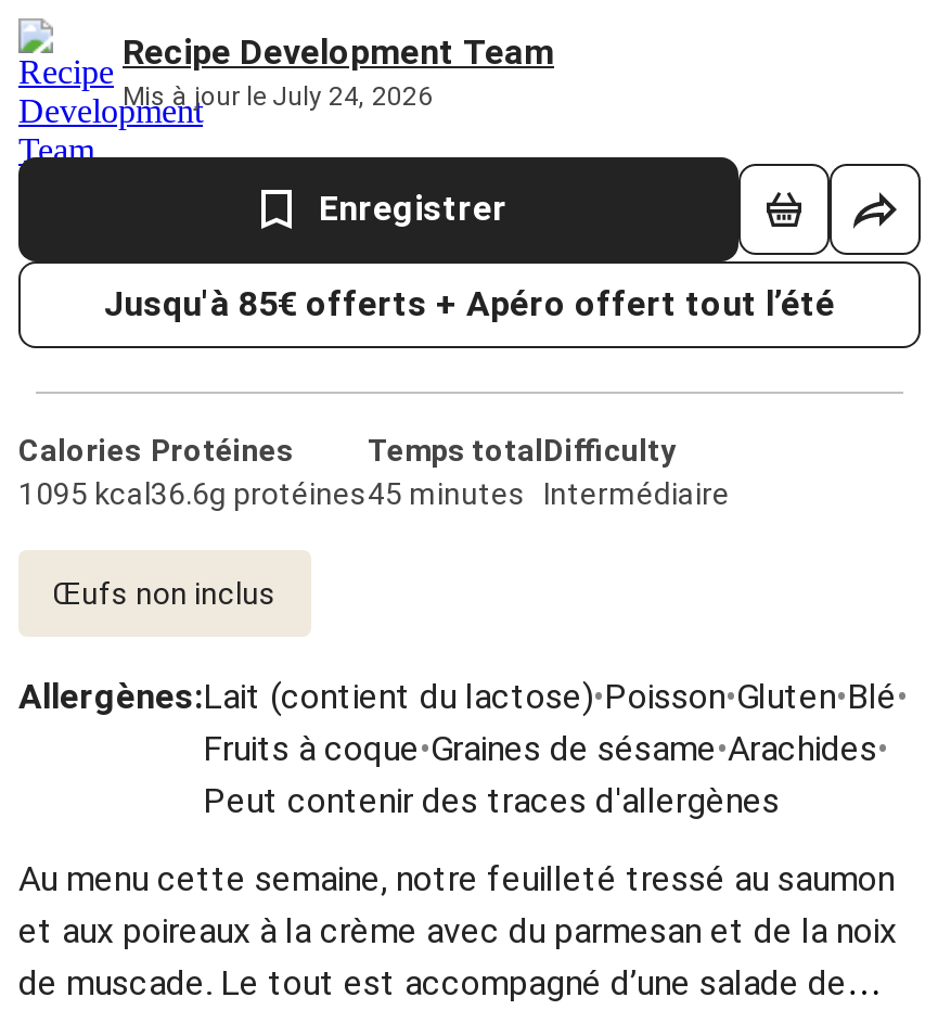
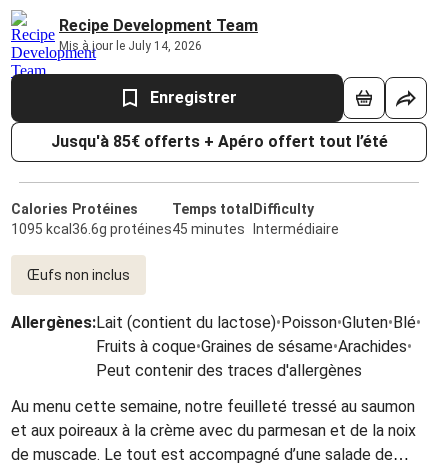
[123,81,433,112] Mis à jour le July 24, 2026 -> [59,39,202,53] Mis à jour le July 14, 2026

